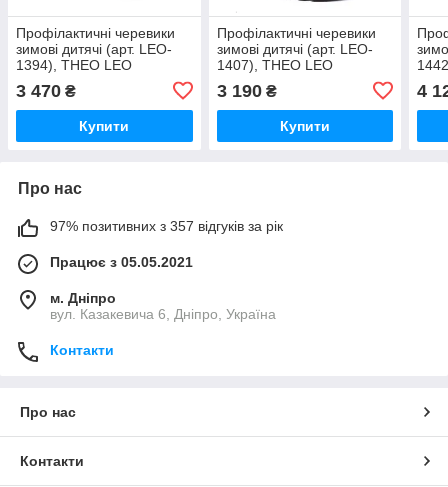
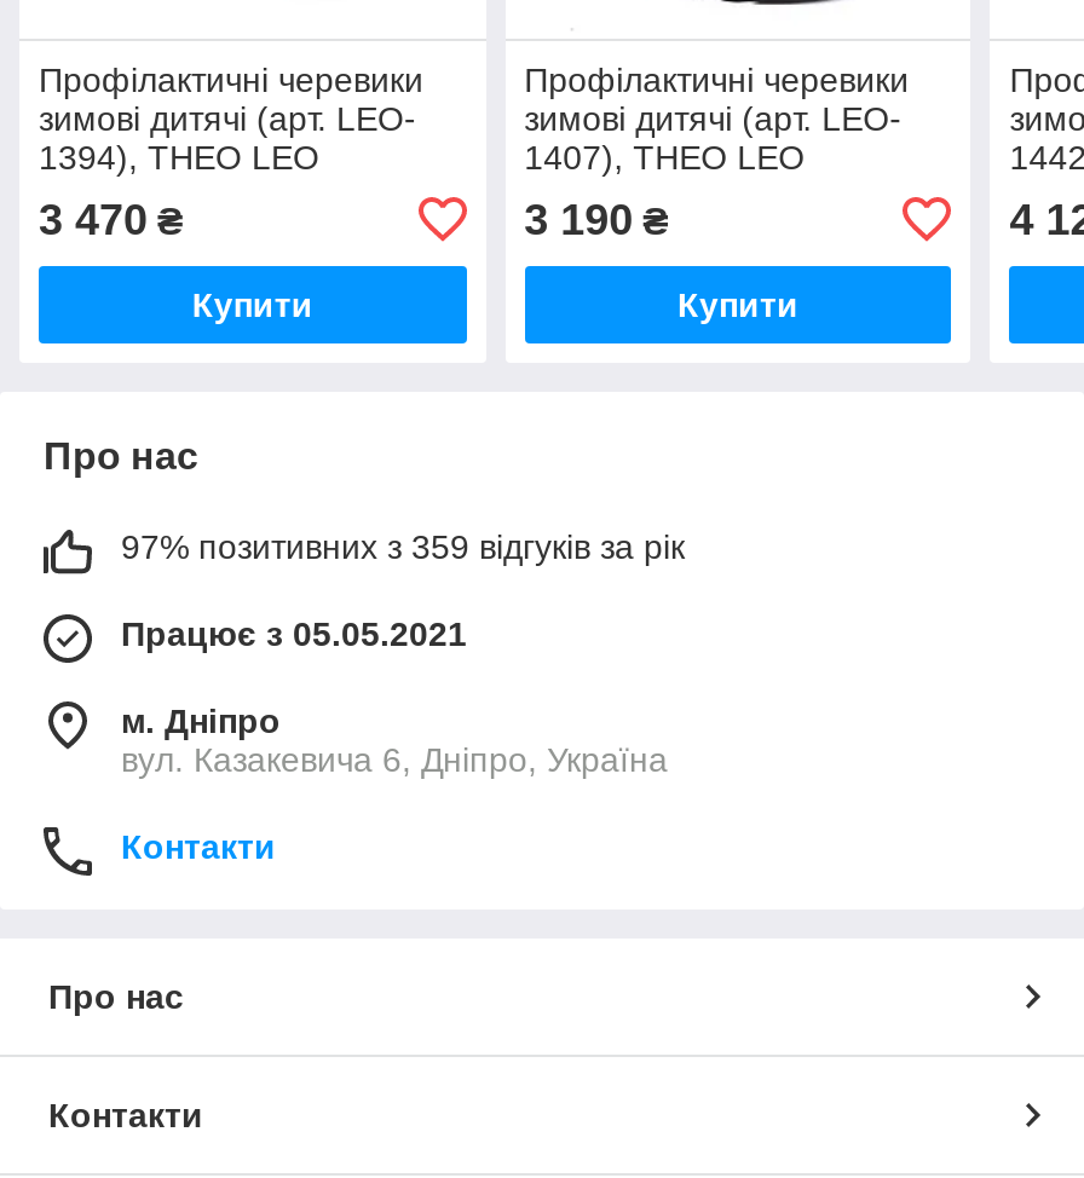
[50,218,283,234] 97% позитивних з 357 відгуків за рік -> [121,527,685,566] 97% позитивних з 359 відгуків за рік

